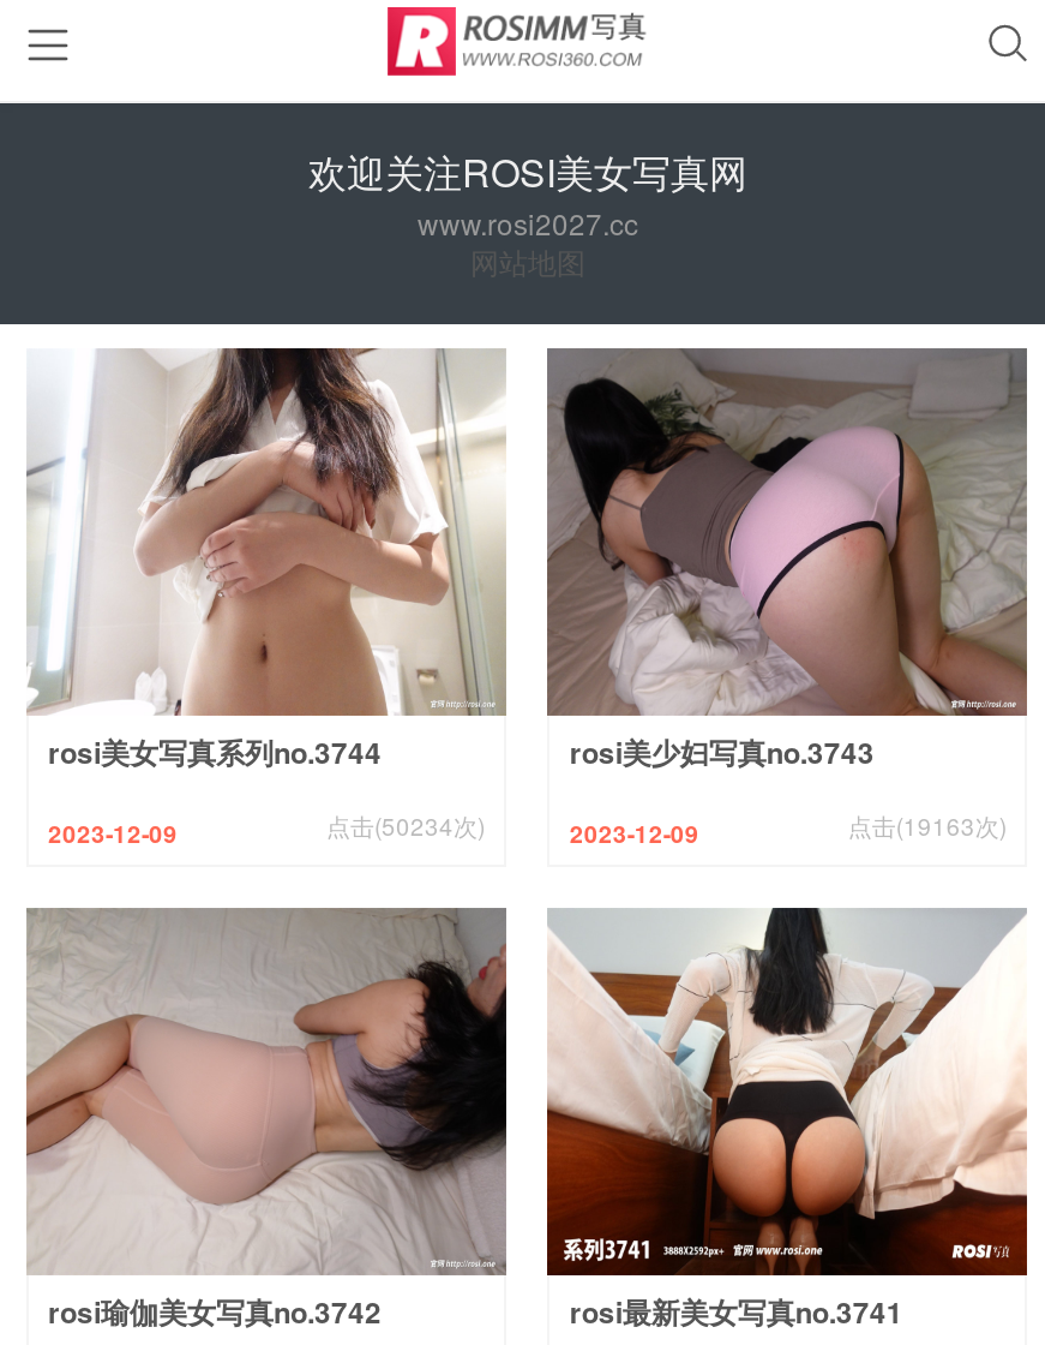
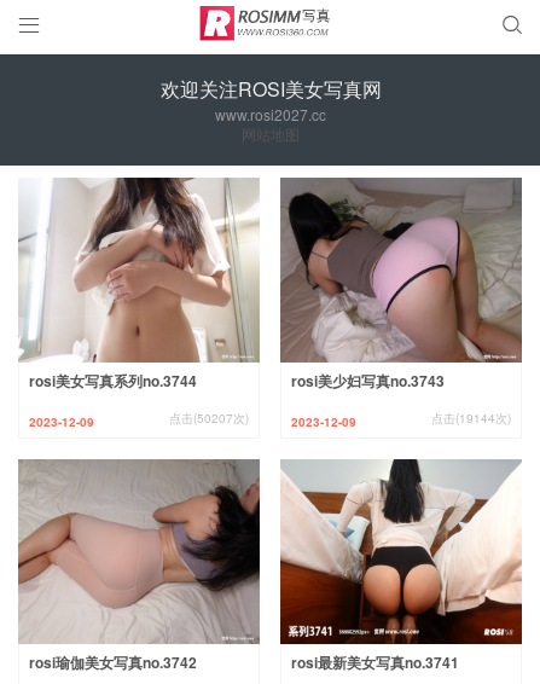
[326,808,485,842] 点击(50234次) -> [169,409,249,426] 点击(50207次)
[848,808,1006,842] 点击(19163次) -> [432,409,511,426] 点击(19144次)

